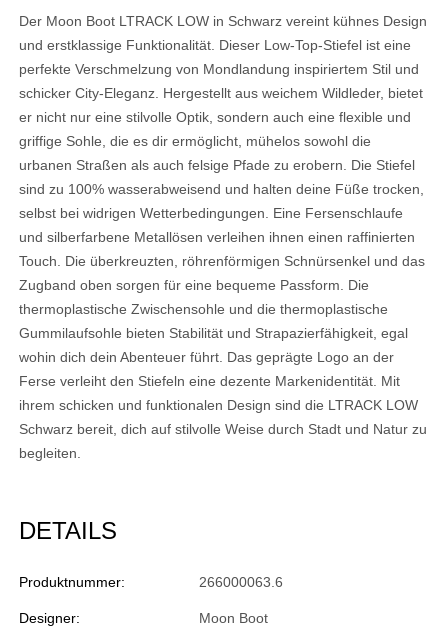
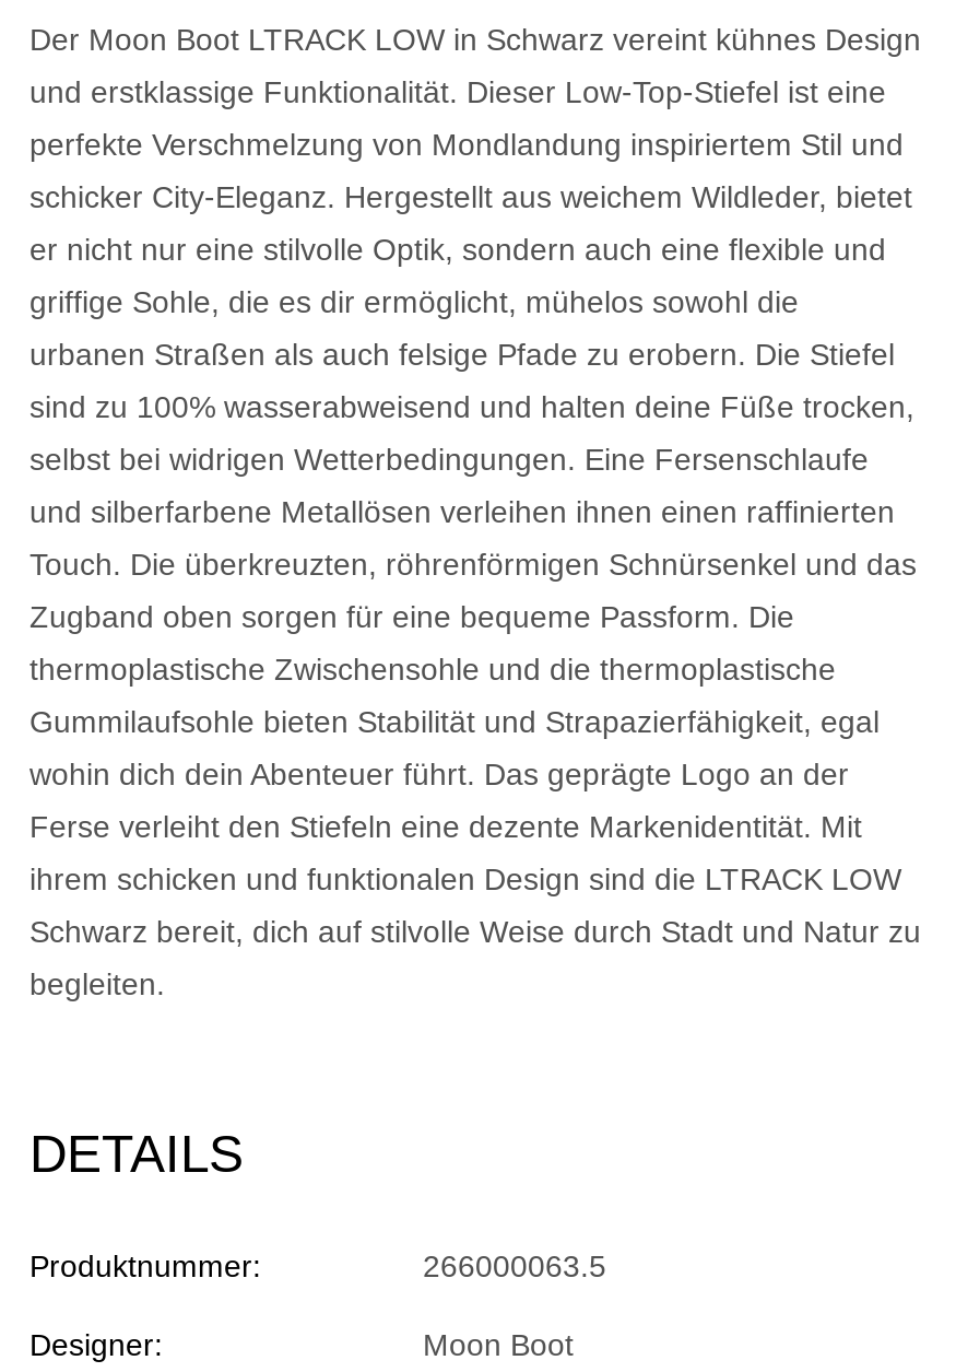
[199,574,283,590] 266000063.6 -> [423,1249,606,1284] 266000063.5

